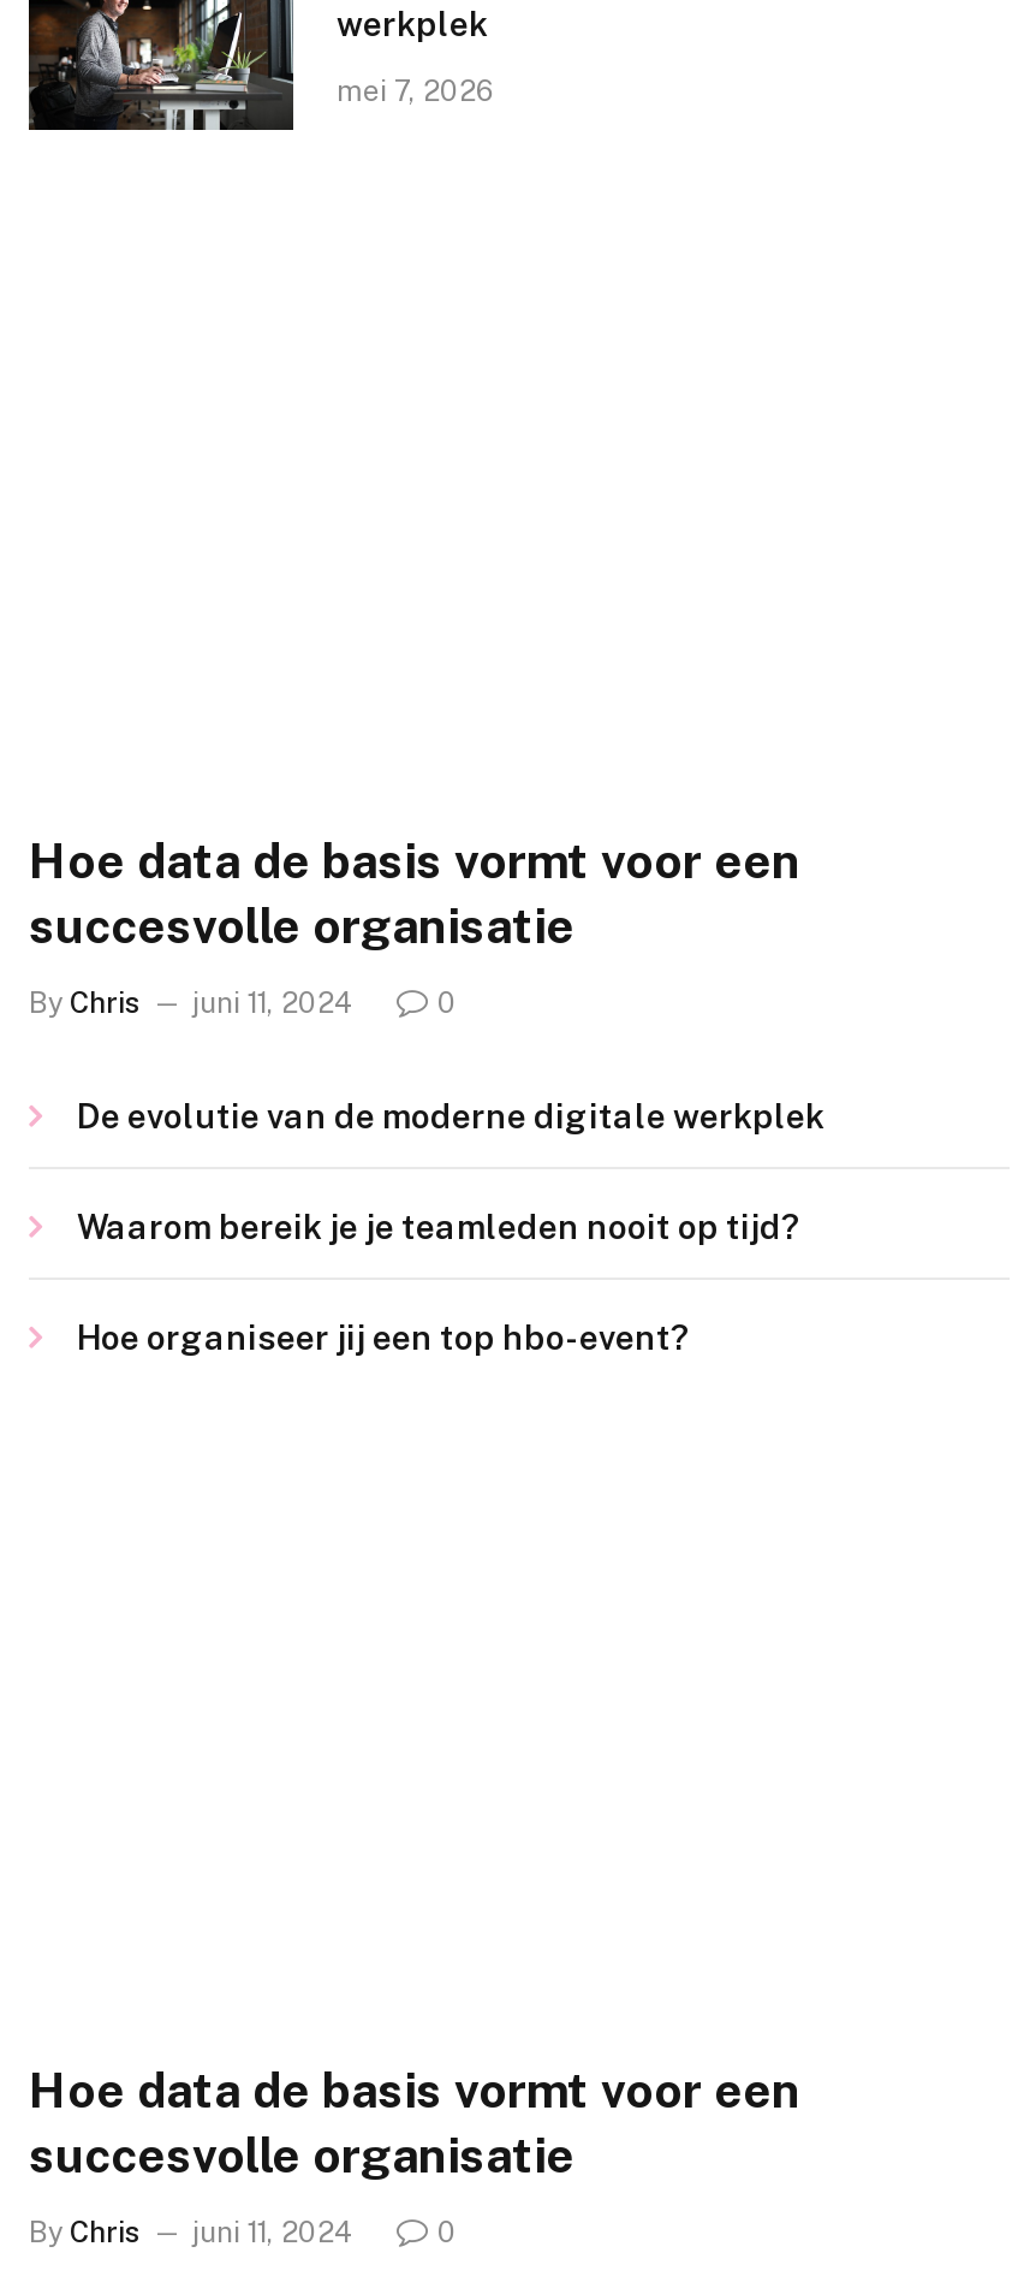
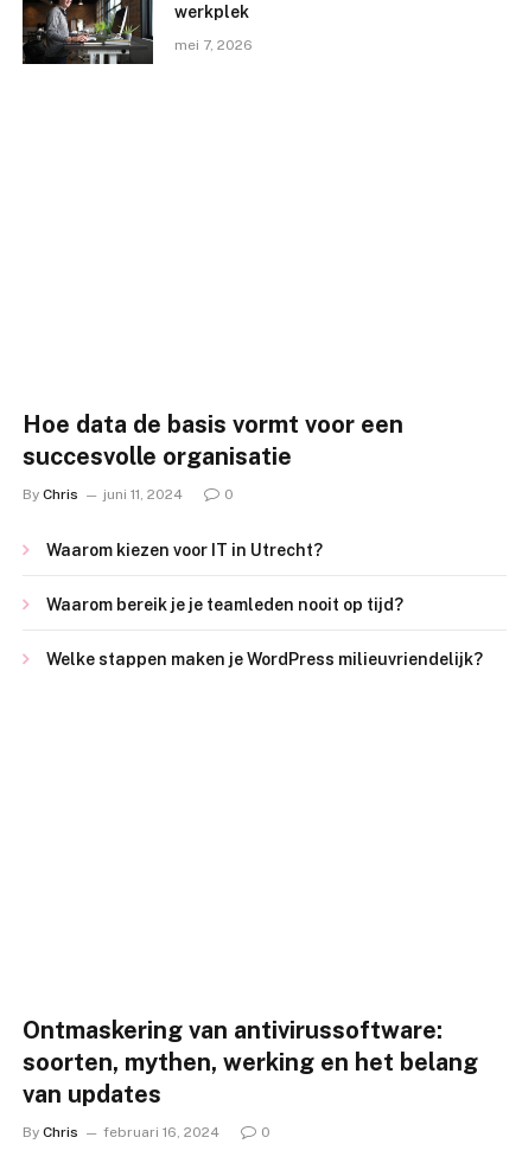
[77,1097,824,1136] De evolutie van de moderne digitale werkplek -> [46,541,323,560] Waarom kiezen voor IT in Utrecht?
[77,1318,690,1357] Hoe organiseer jij een top hbo-event? -> [46,650,483,669] Welke stappen maken je WordPress milieuvriendelijk?
[29,2063,800,2186] Hoe data de basis vormt voor een | succesvolle organisatie -> [23,1017,478,1109] Ontmaskering van antivirussoftware: | soorten, mythen, werking en het belang | van updates
[29,2217,353,2251] By Chris juni 11, 2024 -> [23,1124,219,1141] By Chris februari 16, 2024

